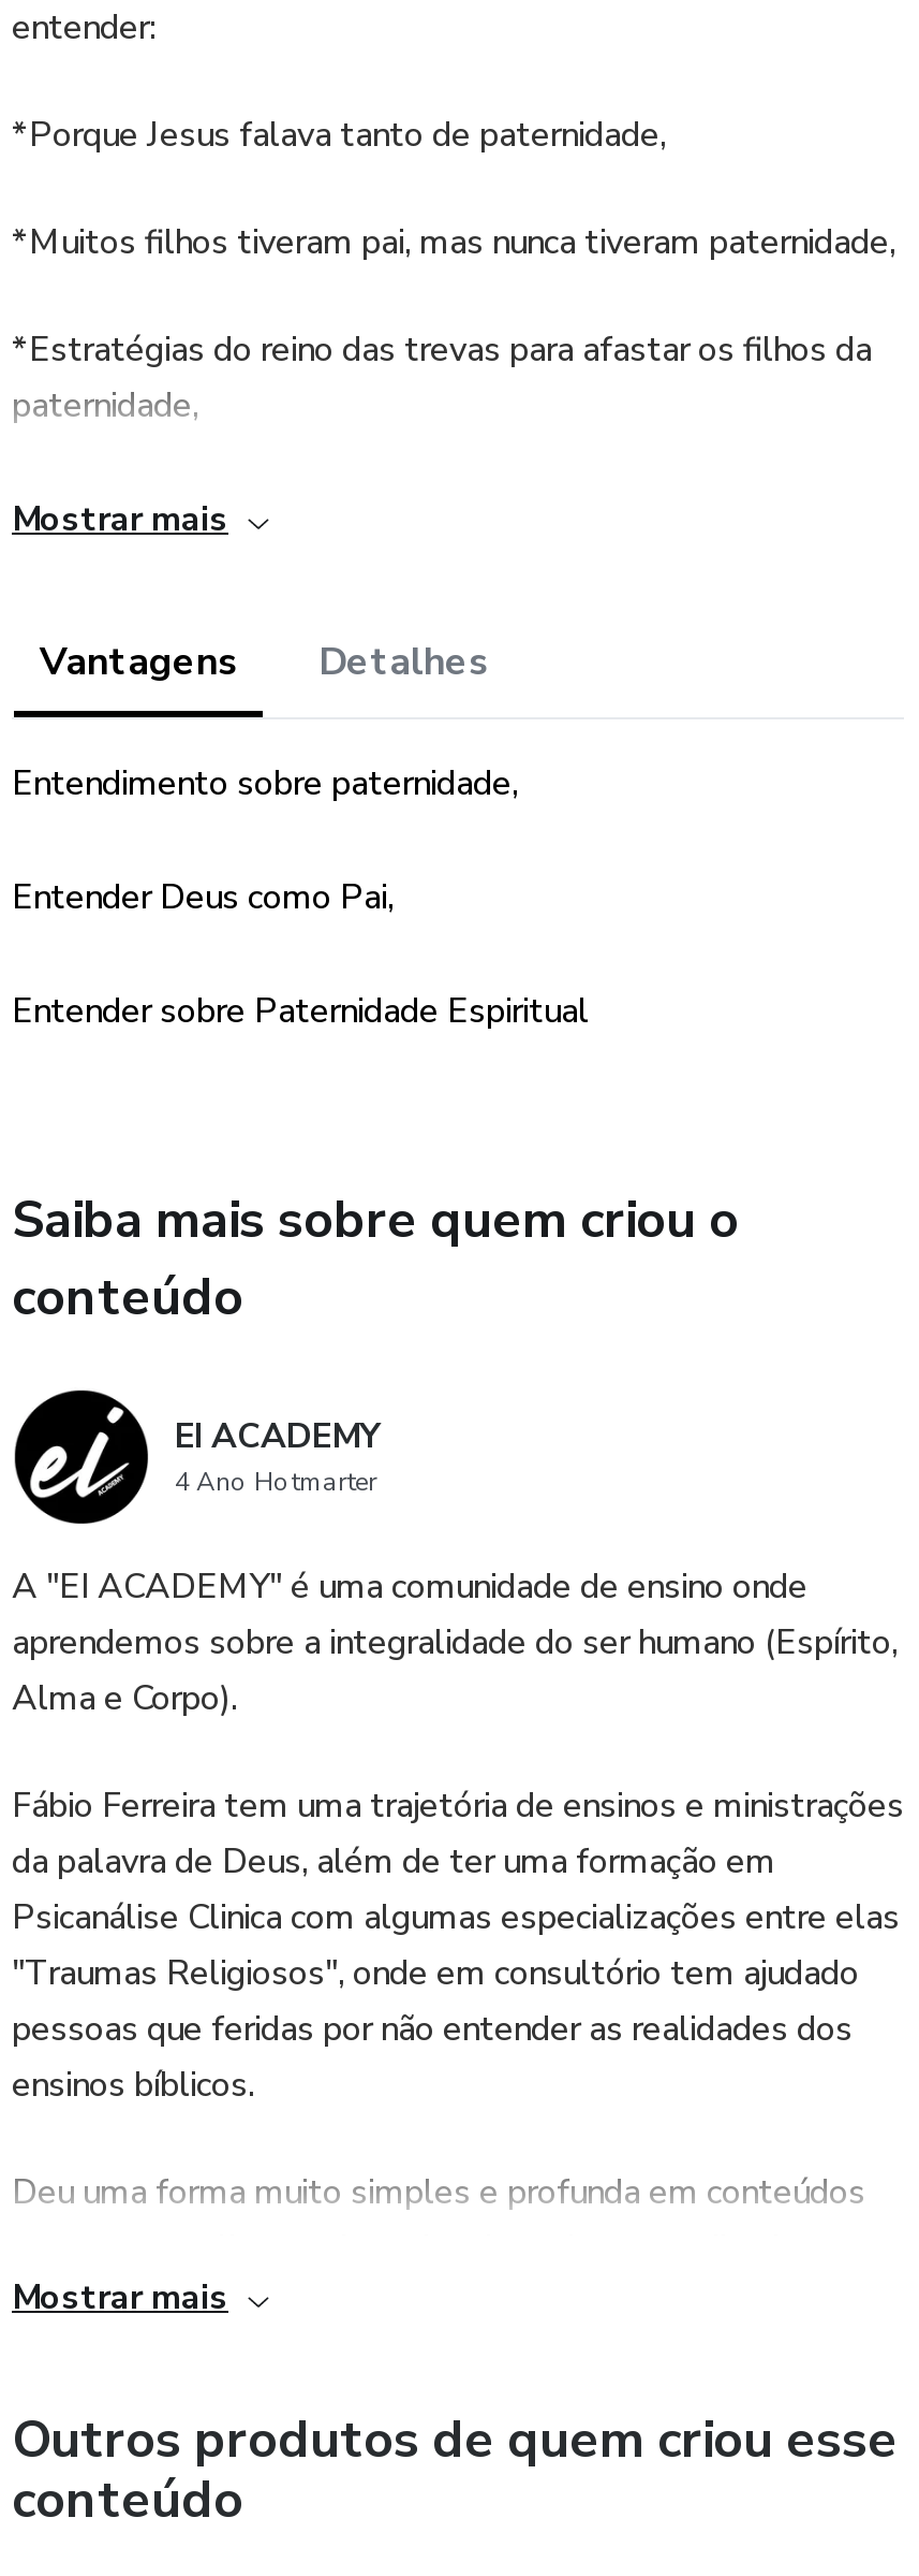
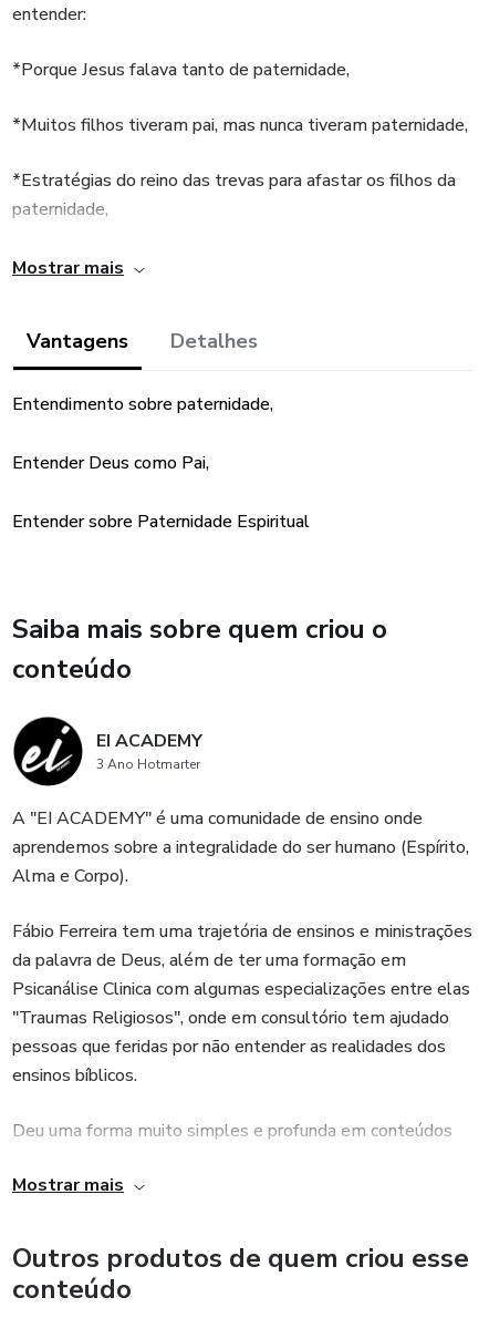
[175,1465,376,1499] 4 Ano Hotmarter -> [96,755,200,773] 3 Ano Hotmarter

